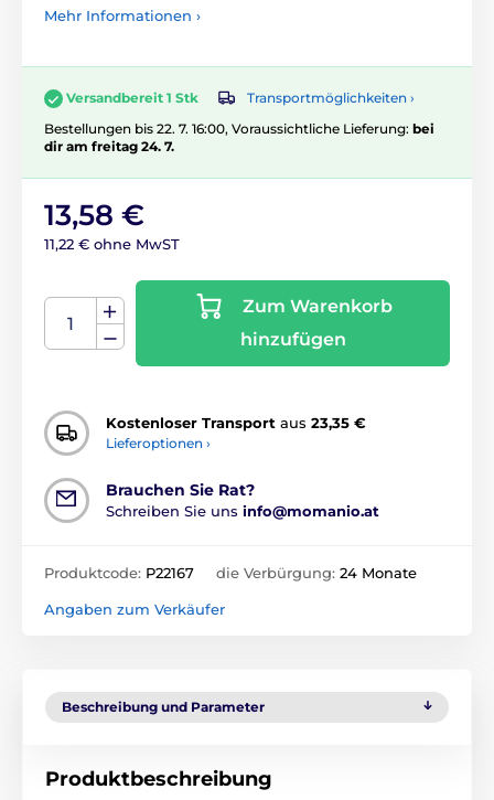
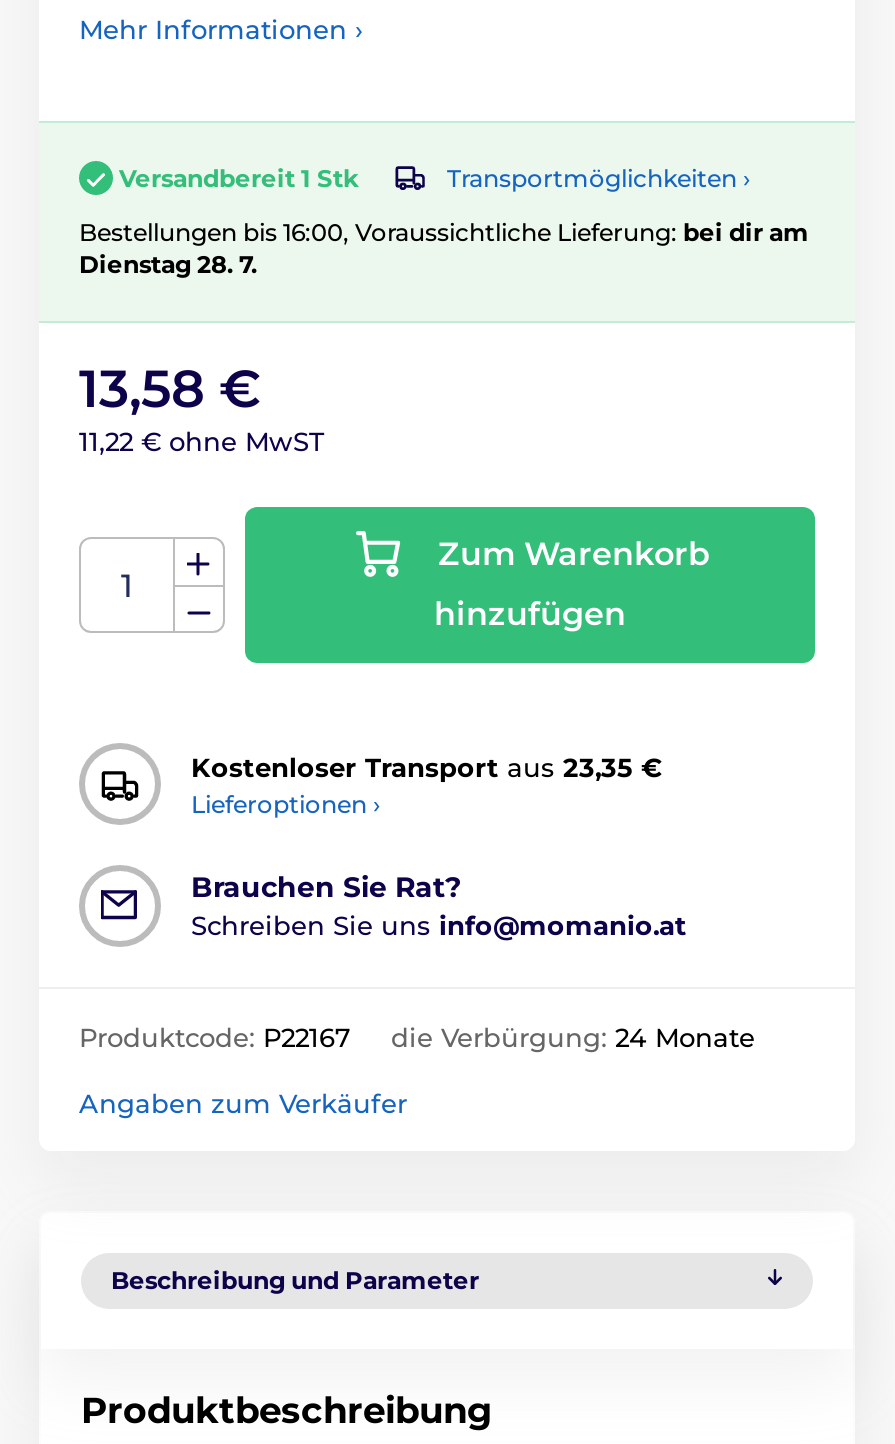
[44,120,434,154] Bestellungen bis 22. 7. 16:00, Voraussichtliche Lieferung: bei | dir am freitag 24. 7. -> [79,217,809,279] Bestellungen bis 16:00, Voraussichtliche Lieferung: bei dir am | Dienstag 28. 7.

